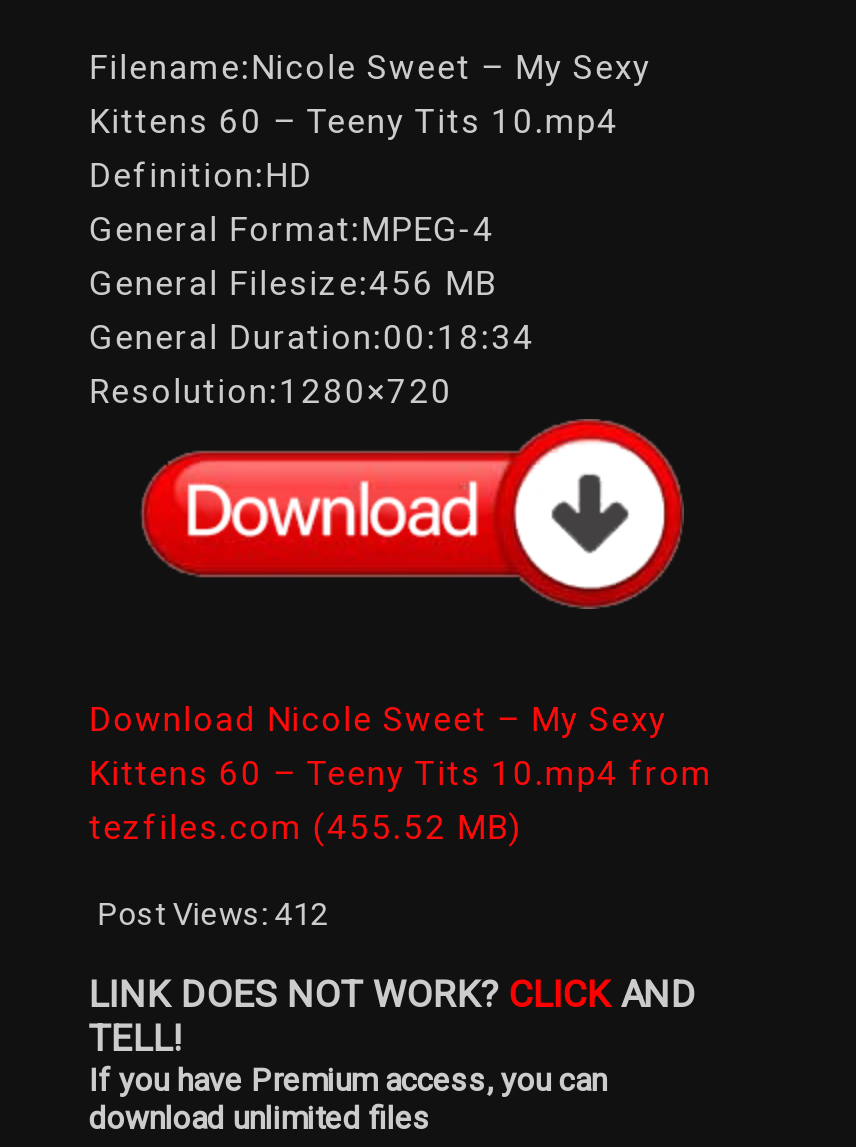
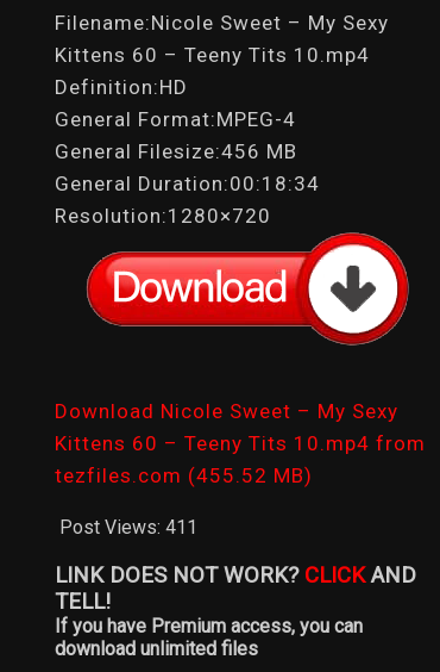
[97,896,329,934] Post Views: 412 -> [60,516,198,539] Post Views: 411

